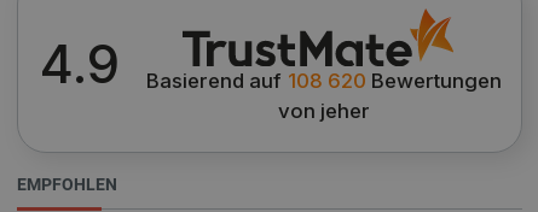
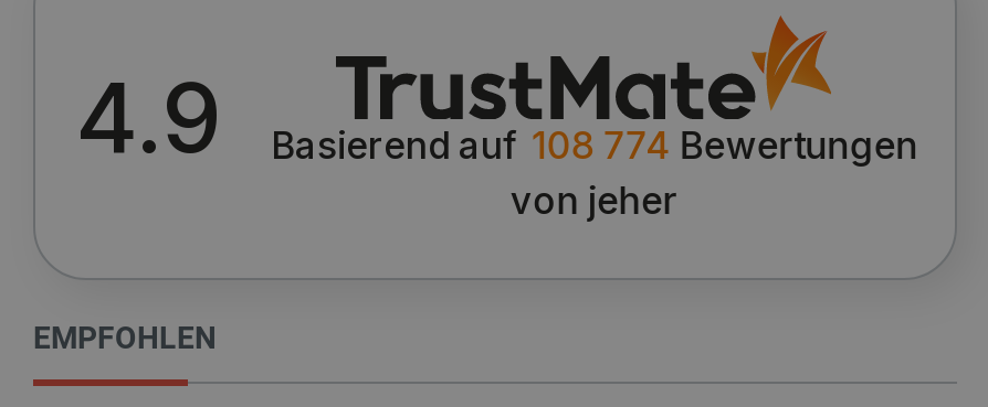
[146,68,502,92] Basierend auf 108 620 Bewertungen -> [271,125,918,169] Basierend auf 108 774 Bewertungen

